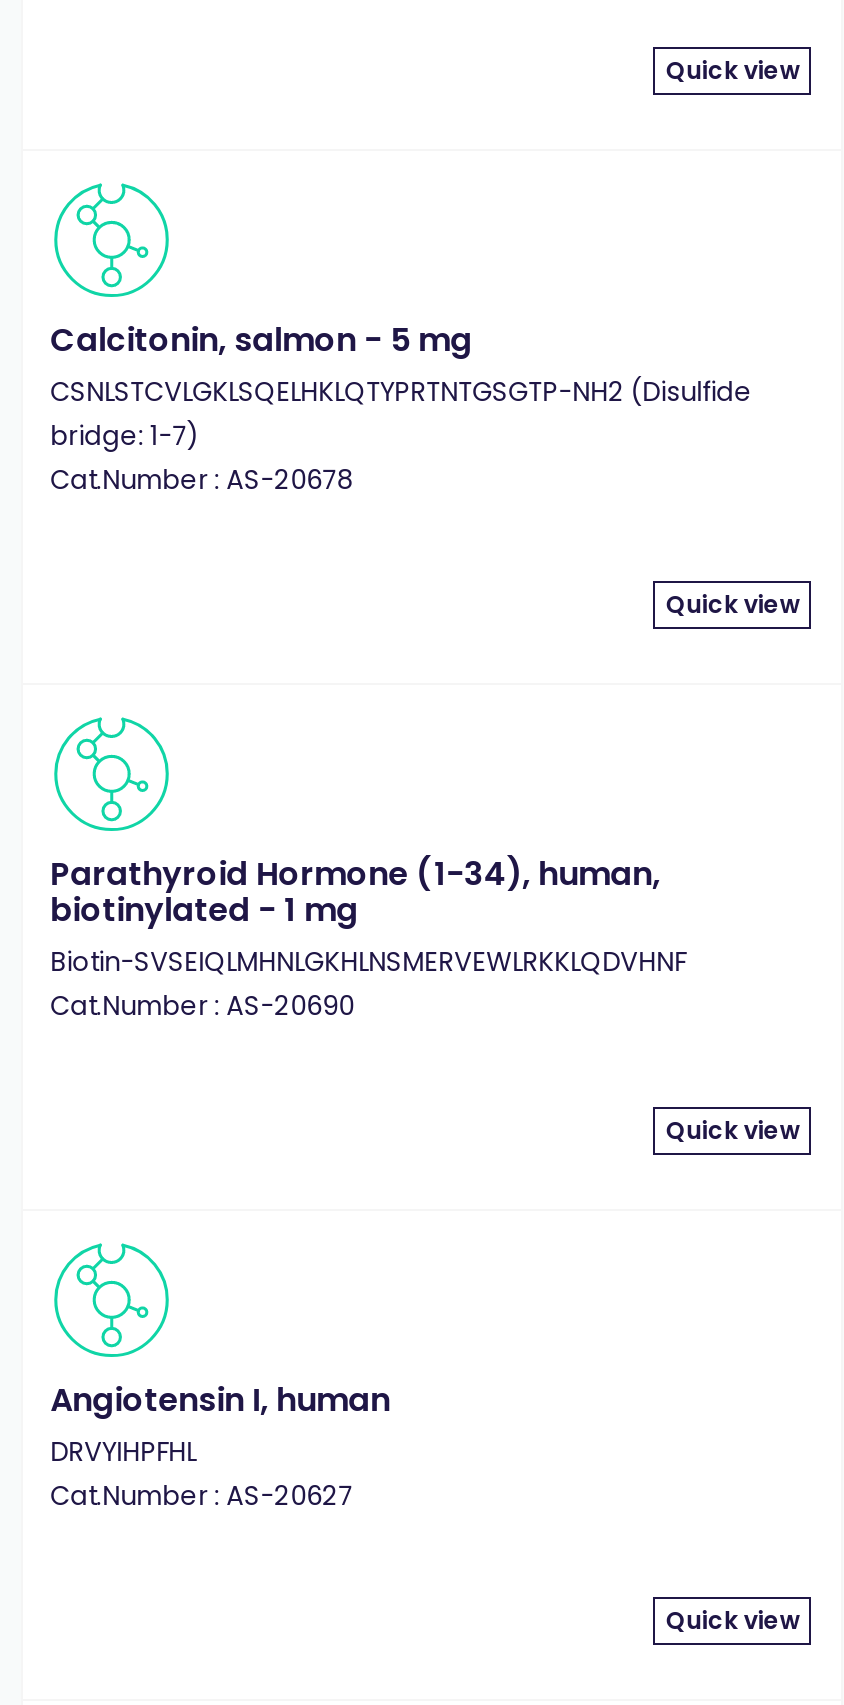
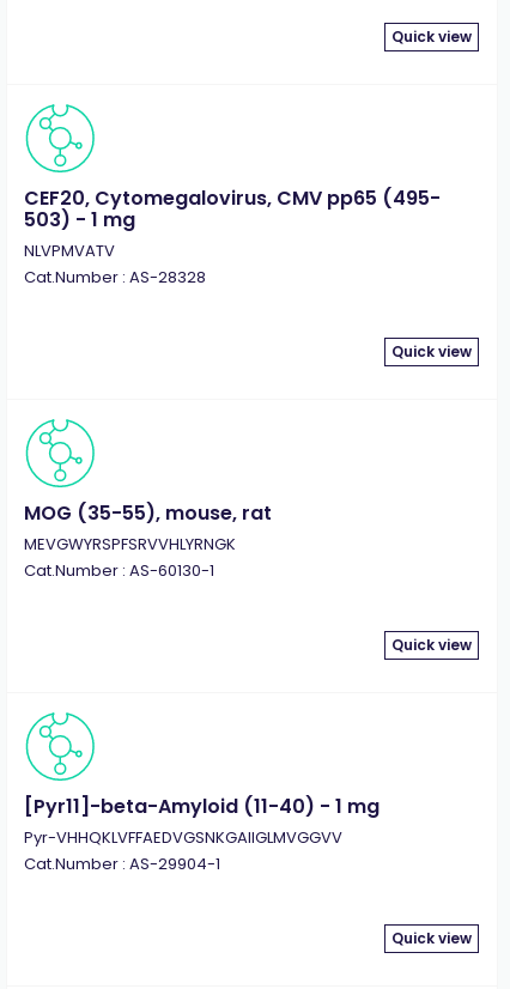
[50,317,752,499] Calcitonin, salmon - 5 mg | CSNLSTCVLGKLSQELHKLQTYPRTNTGSGTP-NH2 (Disulfide | bridge: 1-7) | Cat.Number : AS-20678 -> [24,184,440,289] CEF20, Cytomegalovirus, CMV pp65 (495- | 503) - 1 mg | NLVPMVATV | Cat.Number : AS-28328
[50,851,686,1025] Parathyroid Hormone (1-34), human, | biotinylated - 1 mg | Biotin-SVSEIQLMHNLGKHLNSMERVEWLRKKLQDVHNF | Cat.Number : AS-20690 -> [24,499,271,582] MOG (35-55), mouse, rat | MEVGWYRSPFSRVVHLYRNGK | Cat.Number : AS-60130-1
[50,1377,390,1515] Angiotensin I, human | DRVYIHPFHL | Cat.Number : AS-20627 -> [24,793,379,875] [Pyr11]-beta-Amyloid (11-40) - 1 mg | Pyr-VHHQKLVFFAEDVGSNKGAIIGLMVGGVV | Cat.Number : AS-29904-1

